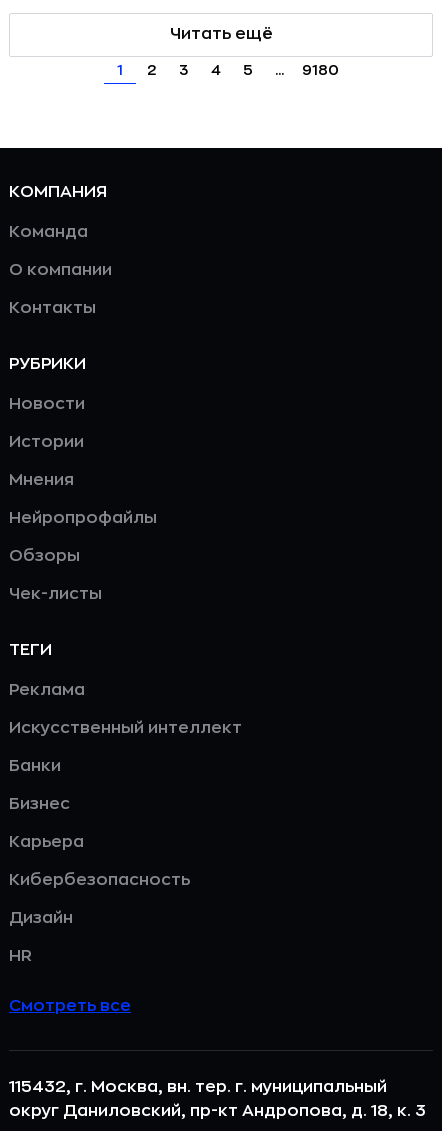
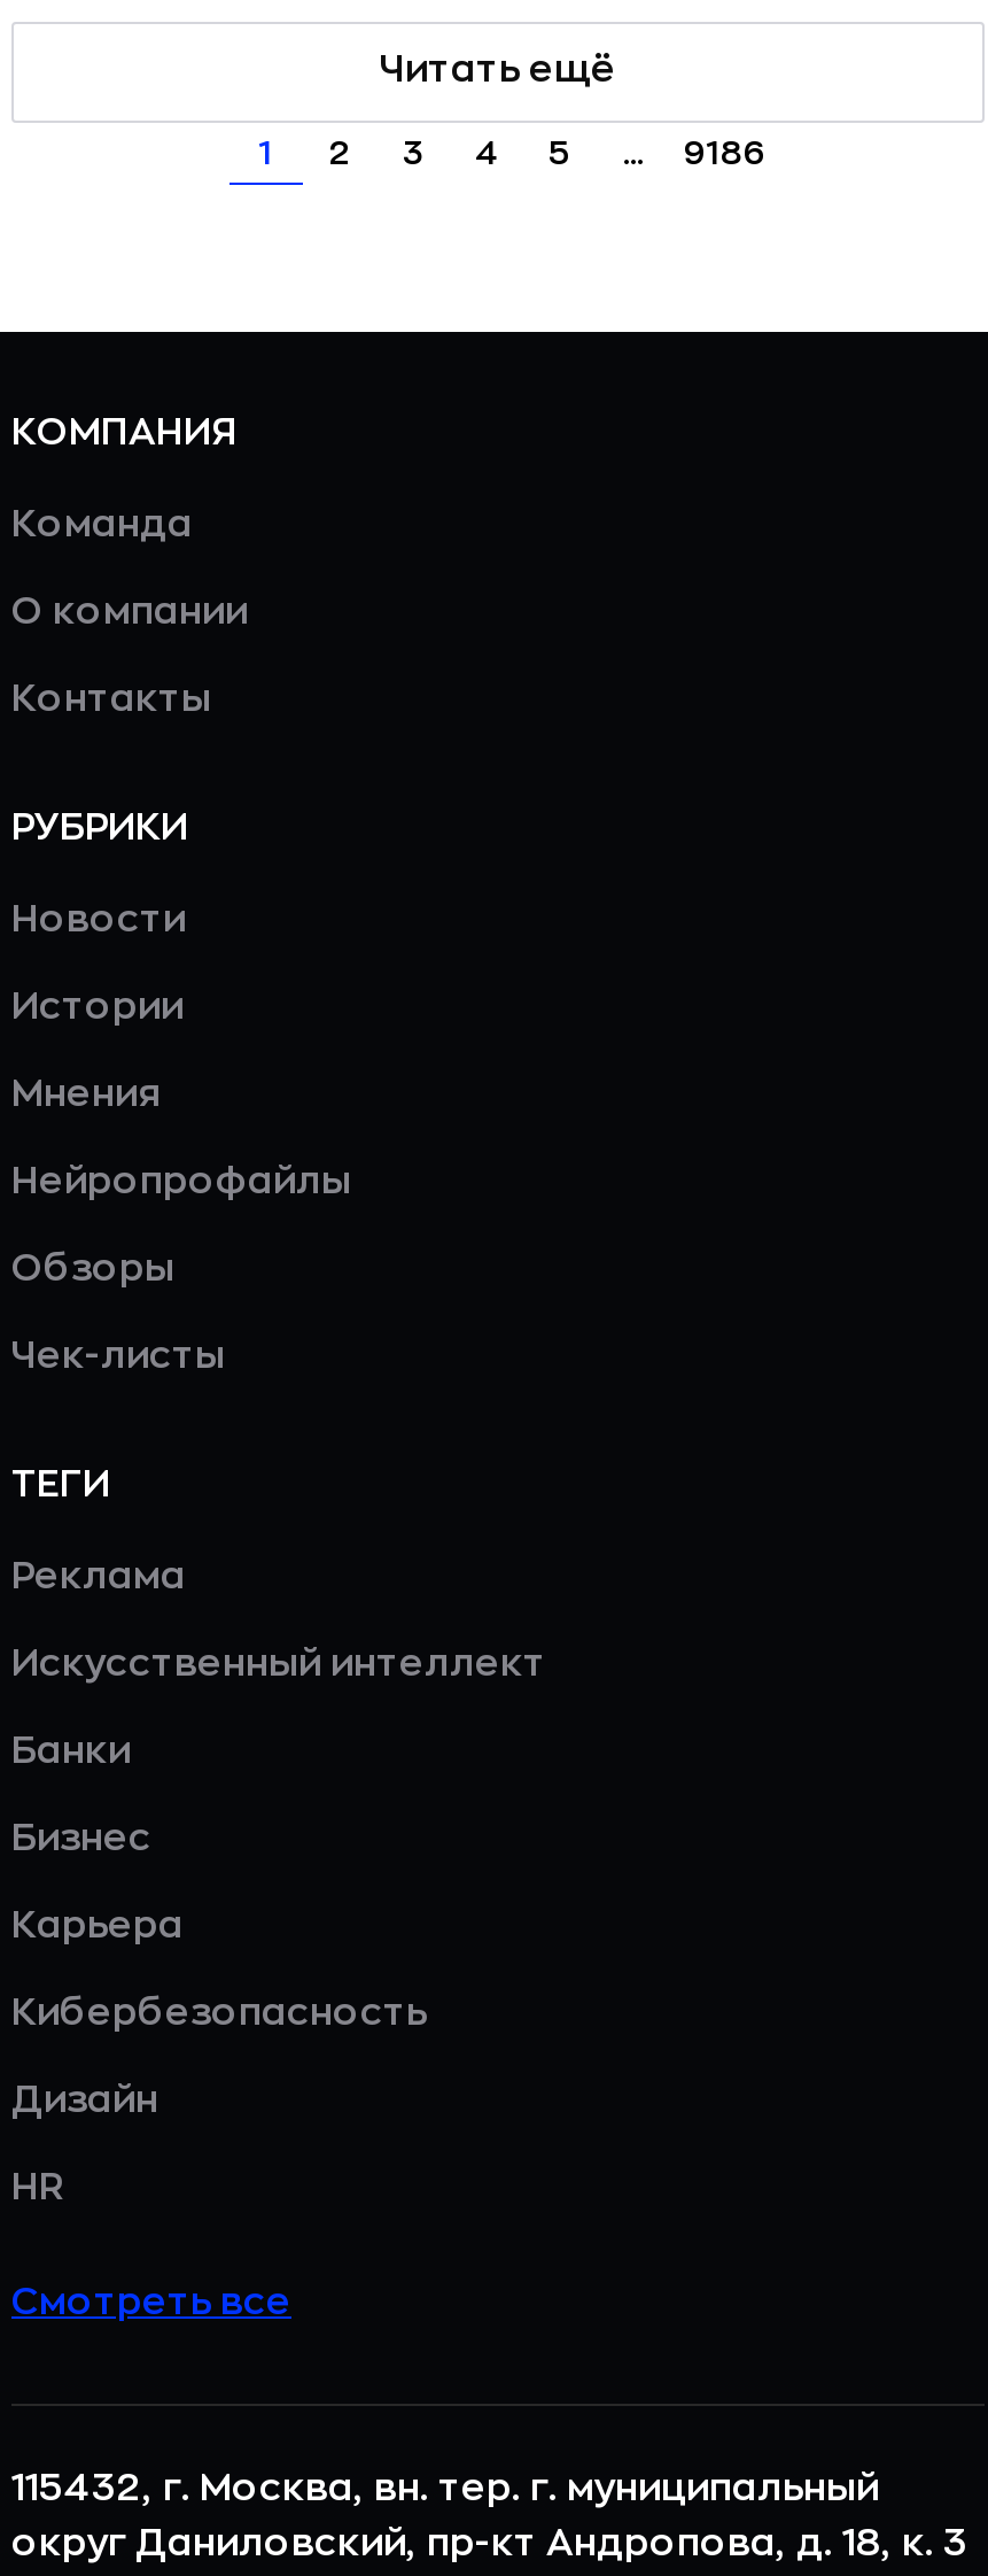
[301,63,338,77] 9180 -> [684,137,767,169] 9186

